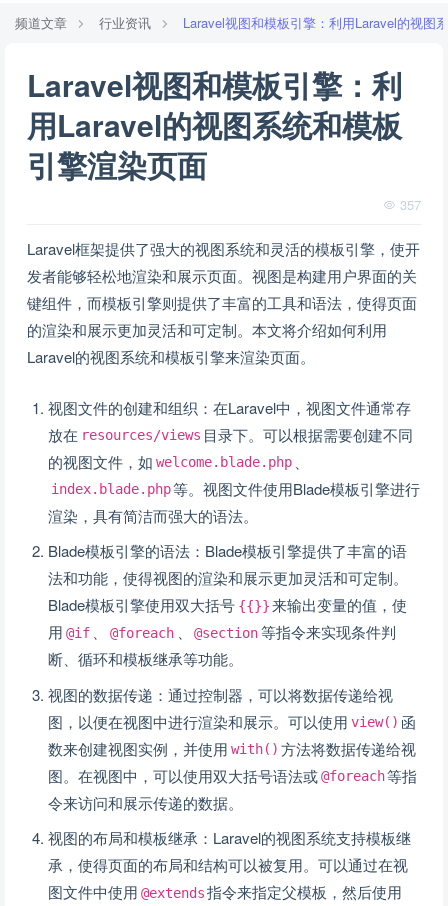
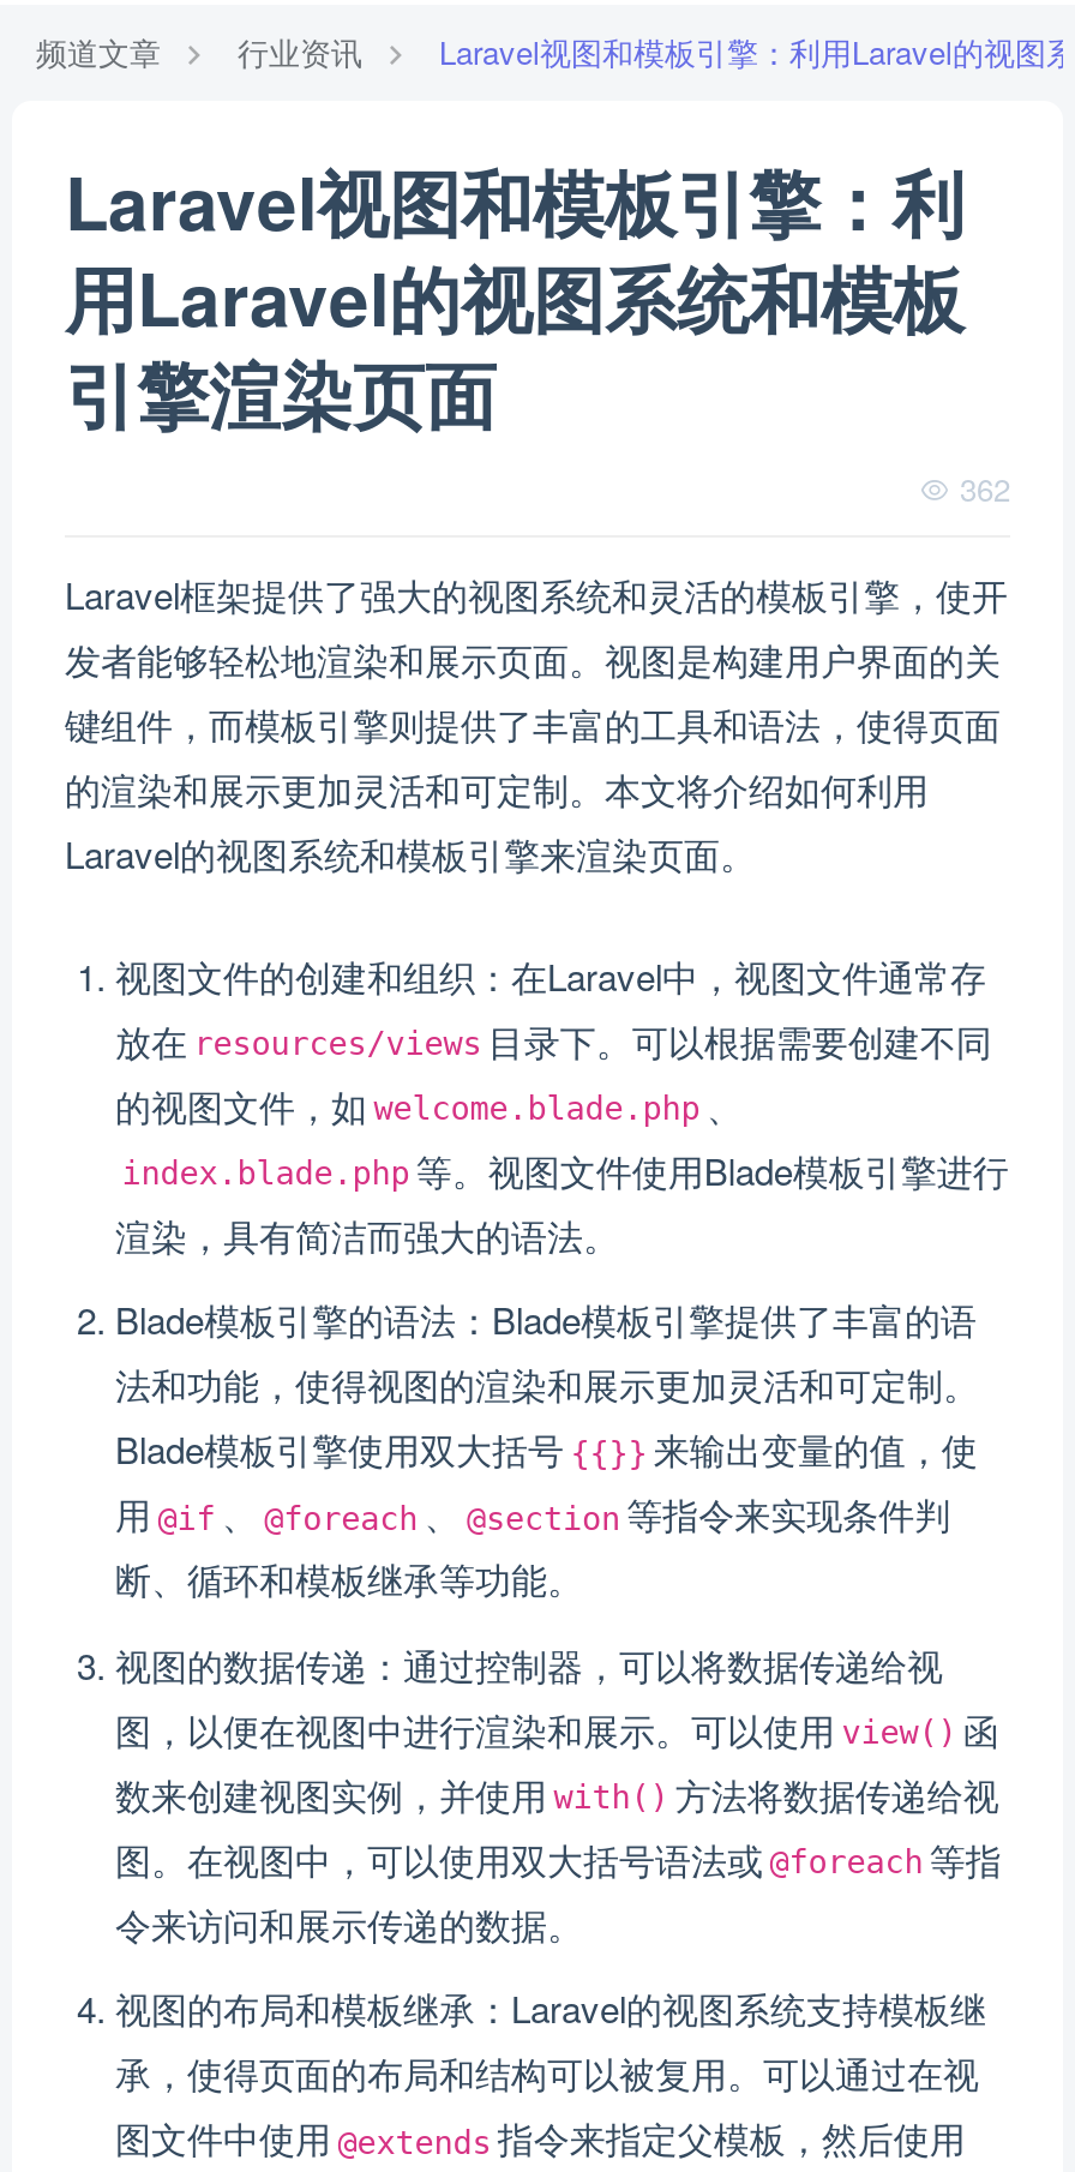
[396,195,421,214] 357 -> [950,466,1010,511] 362

